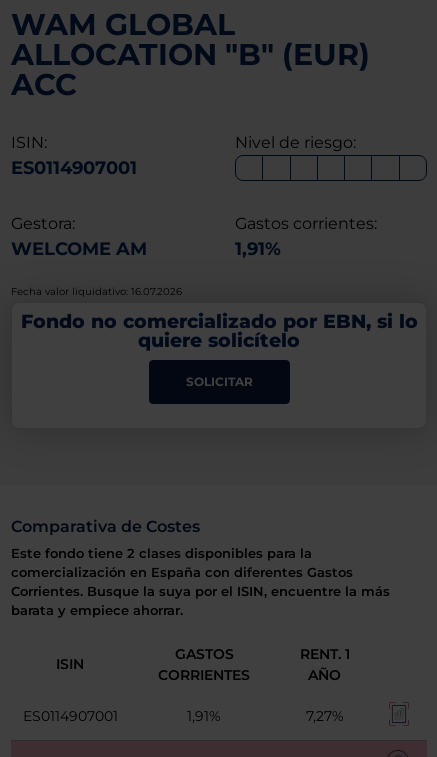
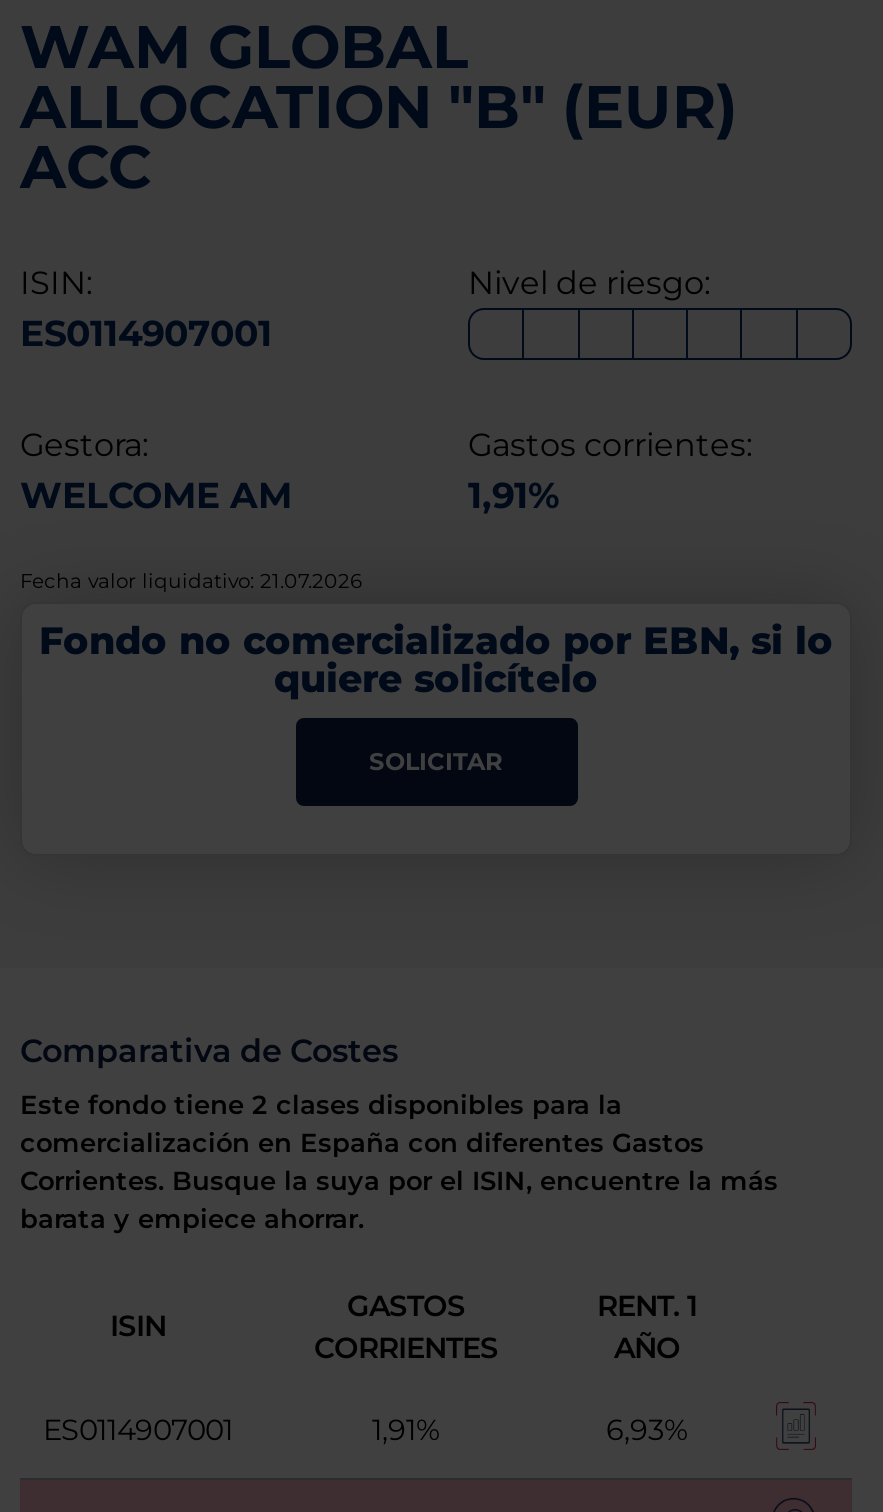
[11,285,182,298] Fecha valor liquidativo: 16.07.2026 -> [20,568,362,594] Fecha valor liquidativo: 21.07.2026
[305,707,343,725] 7,27% -> [606,1412,688,1448] 6,93%

